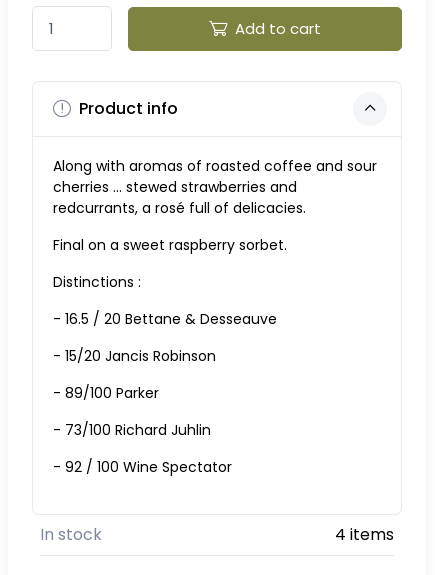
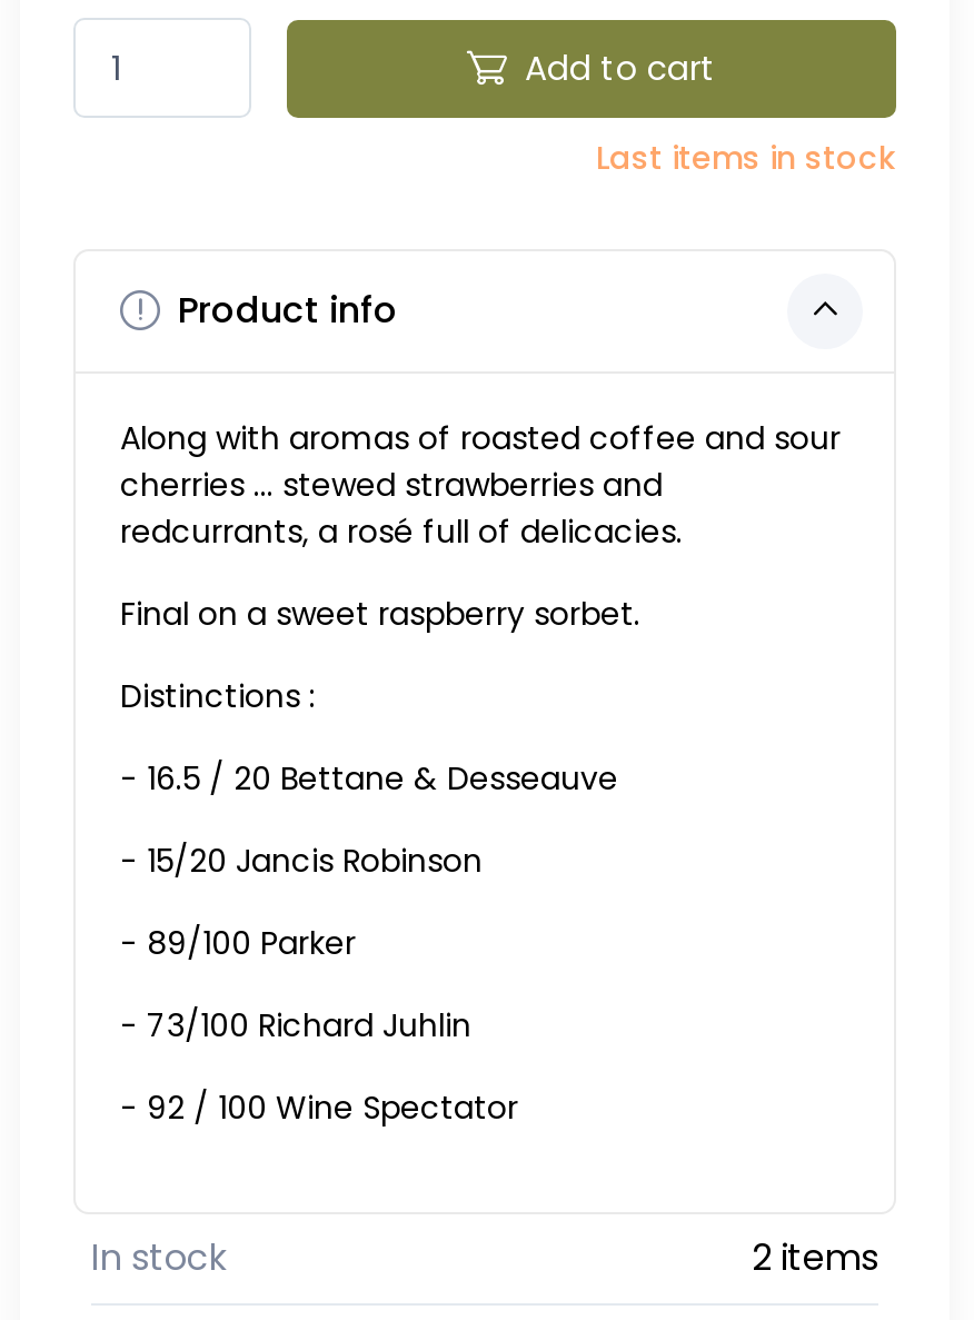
none -> [596,135,896,180] Last items in stock
[335,523,394,546] 4 items -> [752,1232,878,1283] 2 items

